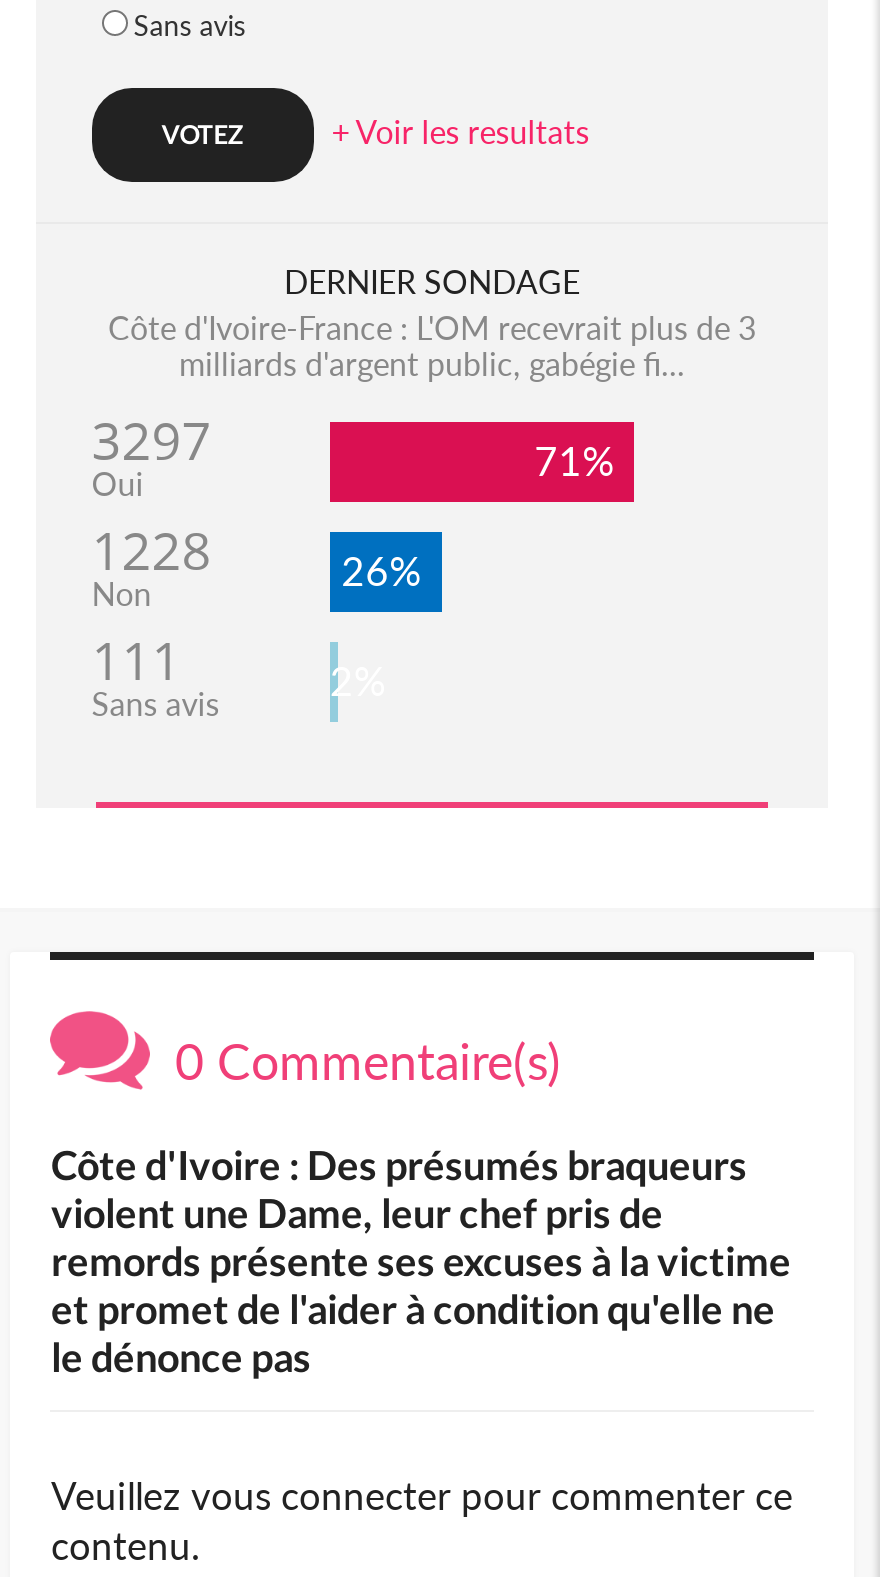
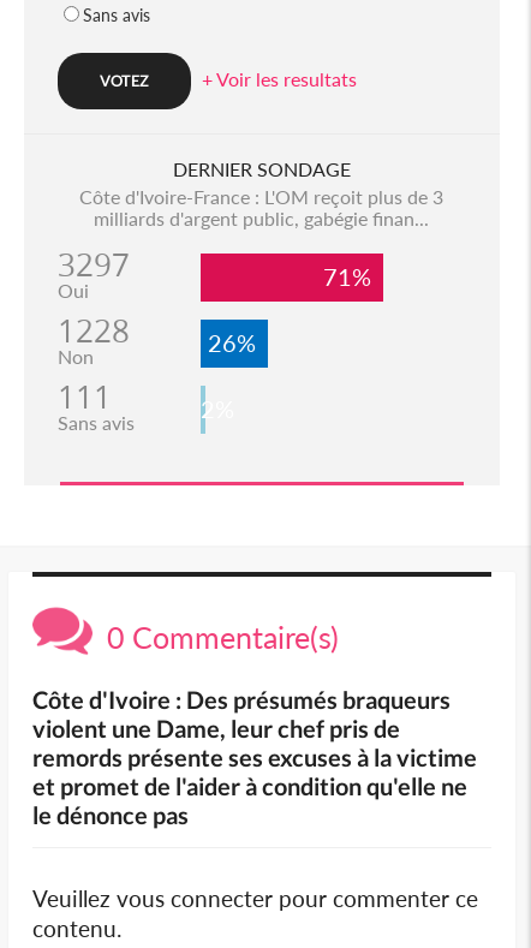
[108,308,756,346] Côte d'Ivoire-France : L'OM recevrait plus de 3 -> [80,185,444,208] Côte d'Ivoire-France : L'OM reçoit plus de 3
[179,344,685,382] milliards d'argent public, gabégie fi... -> [94,207,429,229] milliards d'argent public, gabégie finan...

